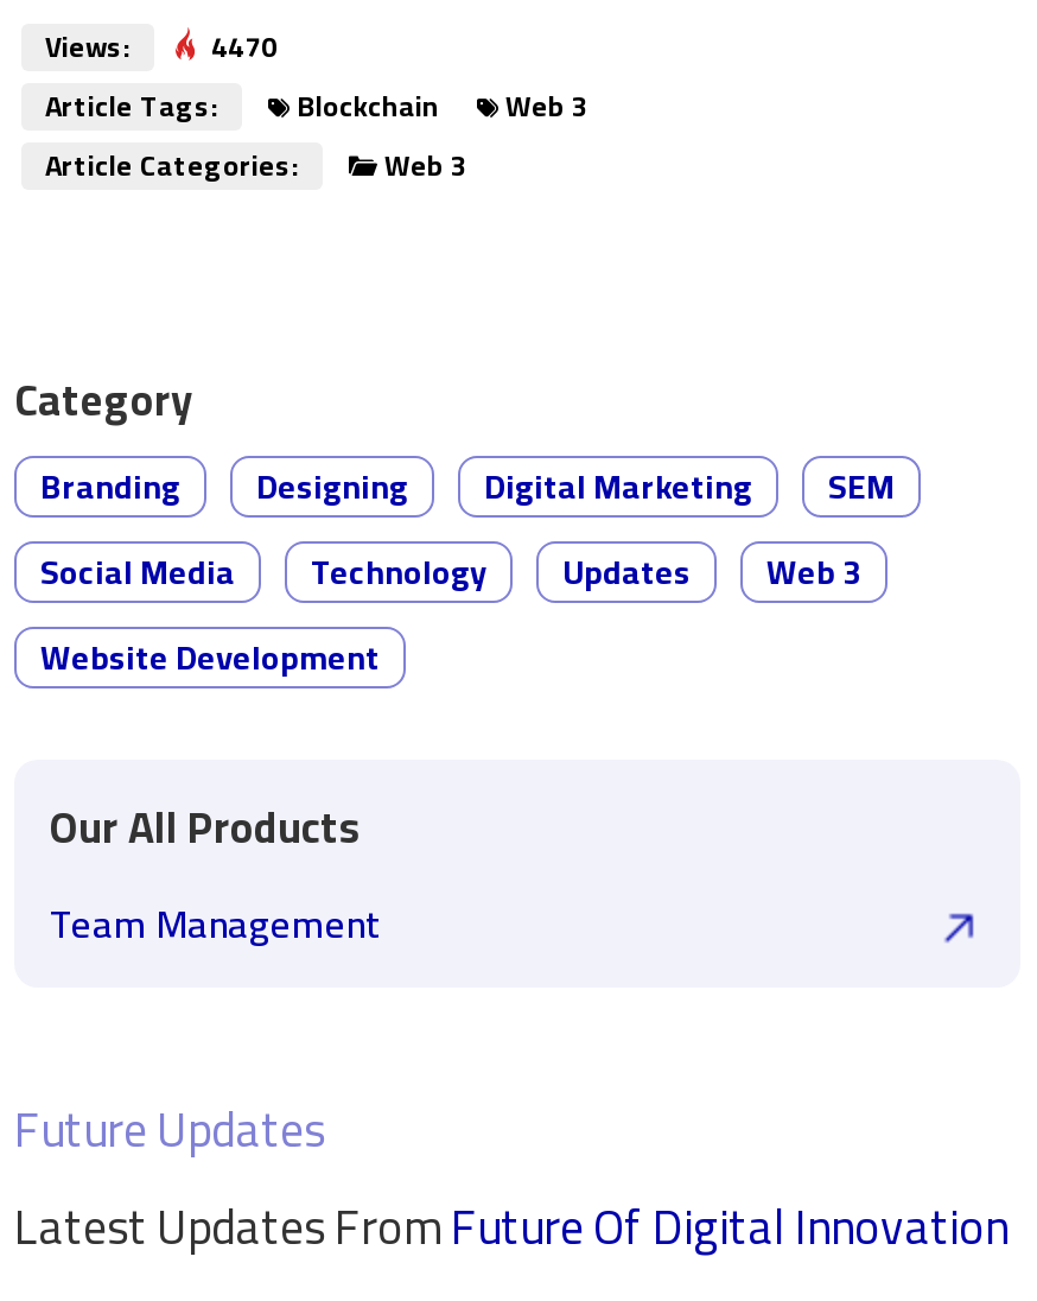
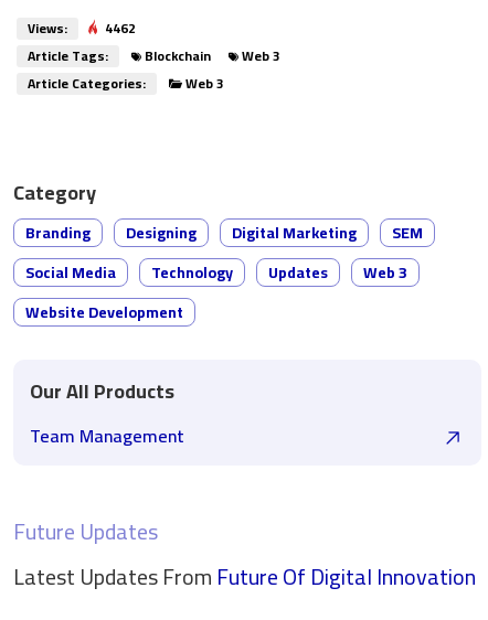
[45,19,278,74] Views: 4470 -> [28,15,136,41] Views: 4462

